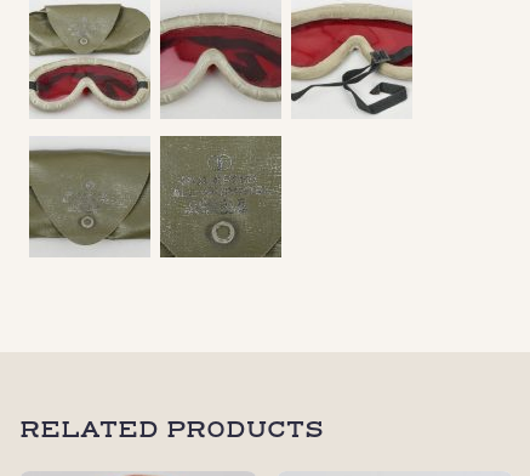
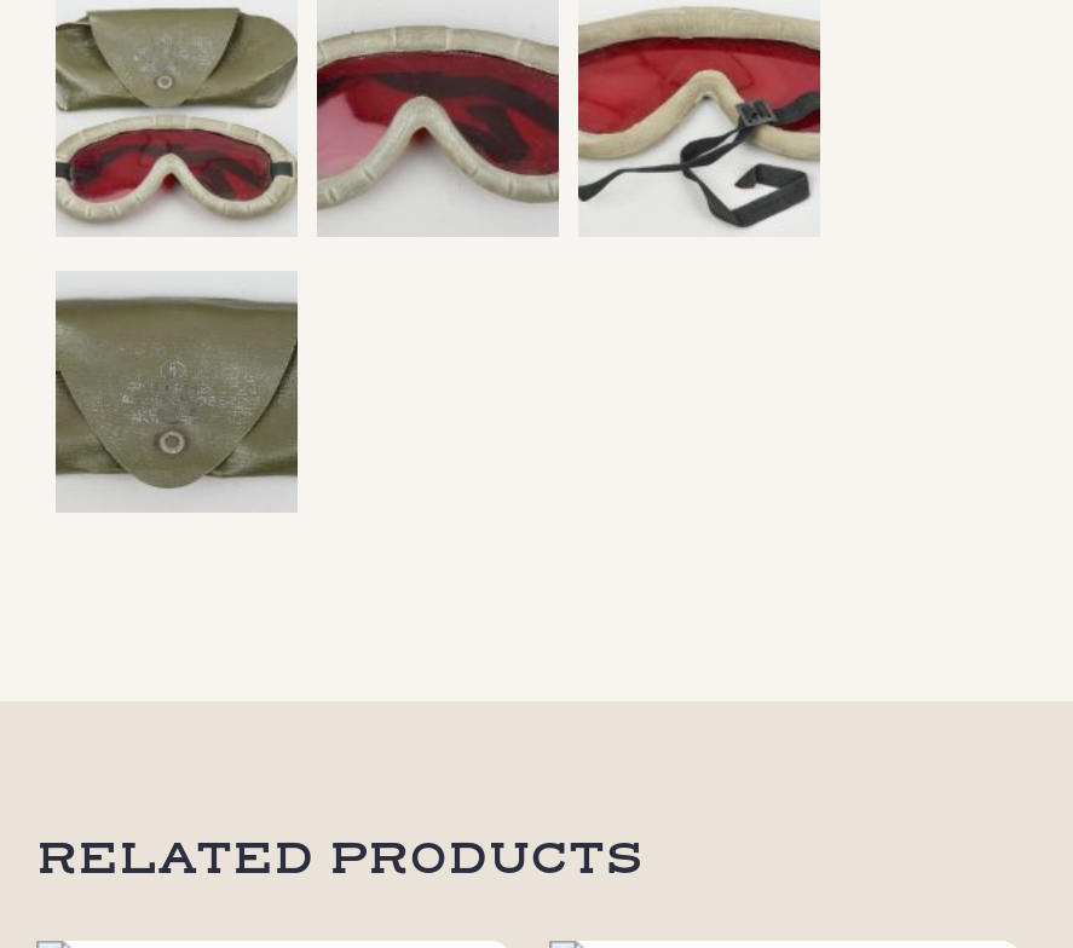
[159,135,283,259] [image] -> none

